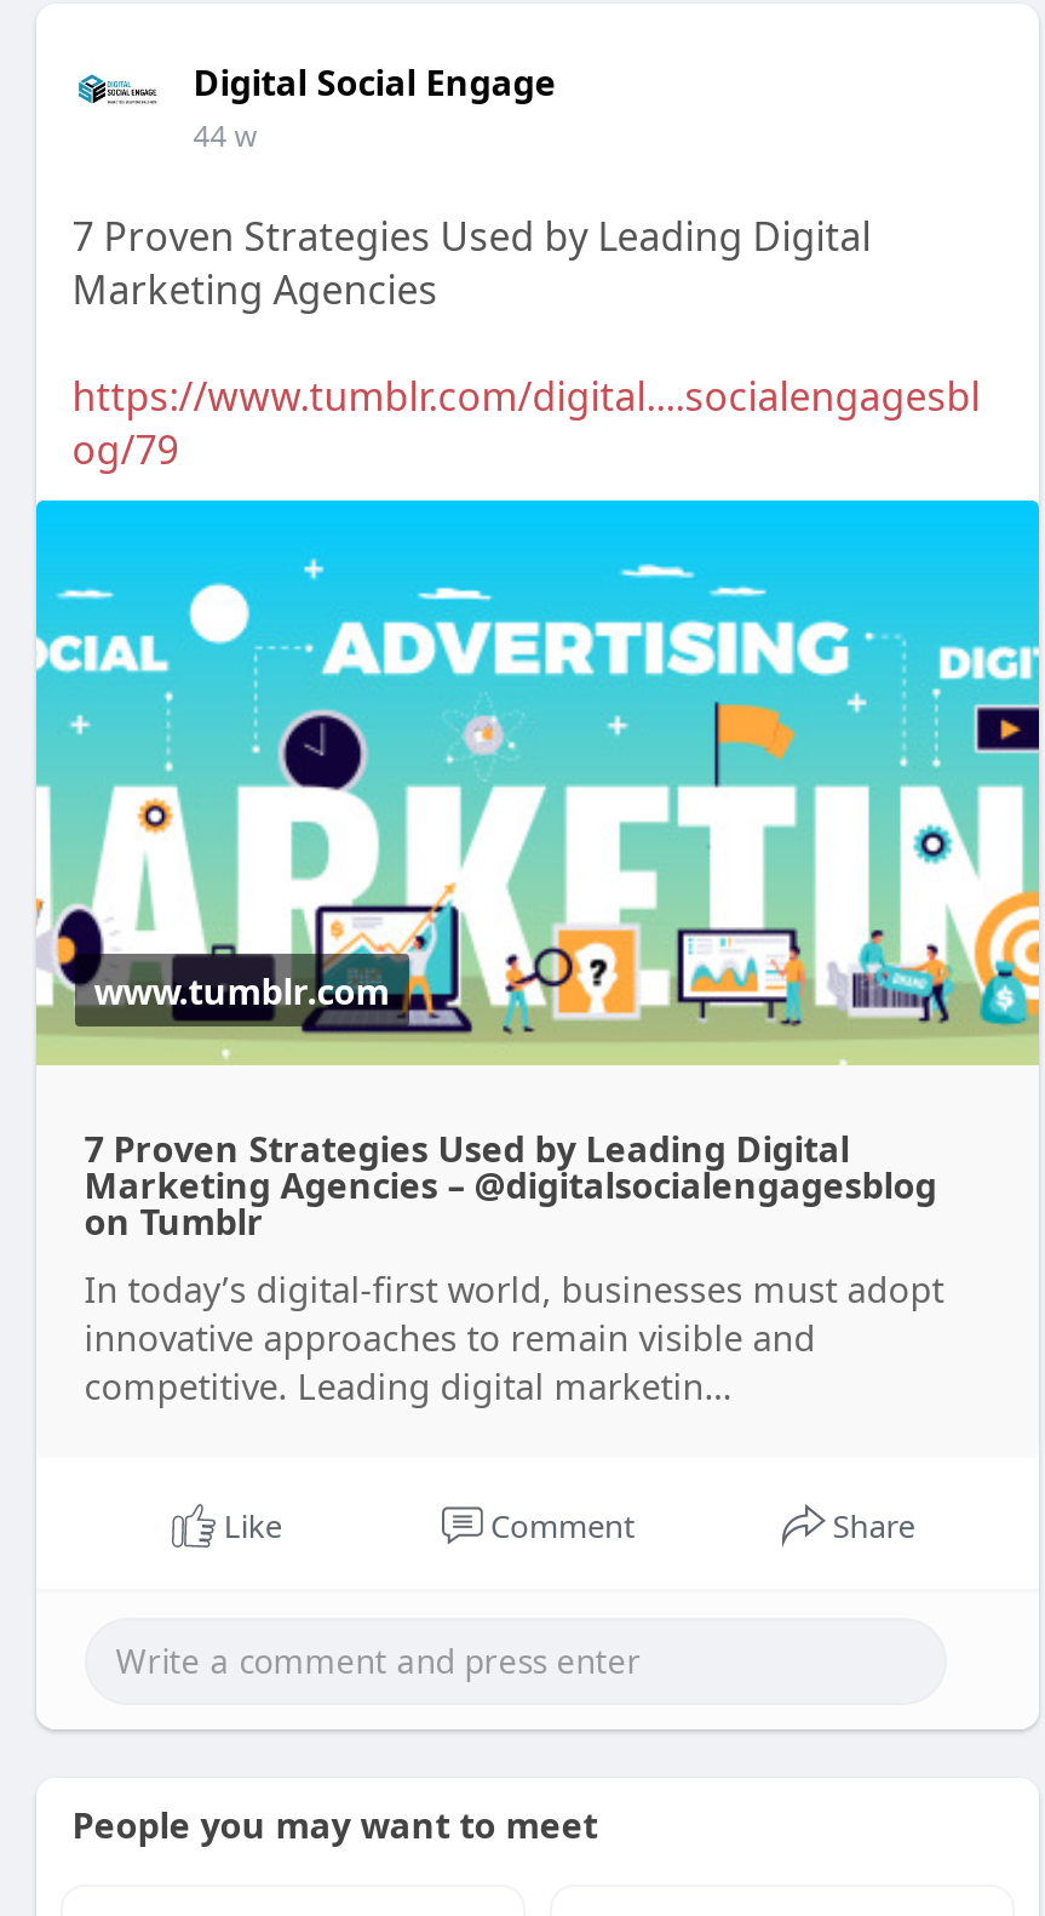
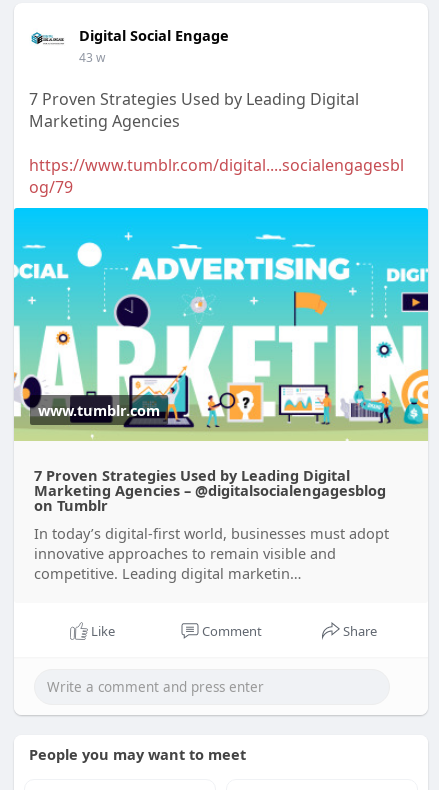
[193,115,256,156] 44 w -> [79,49,105,66] 43 w

